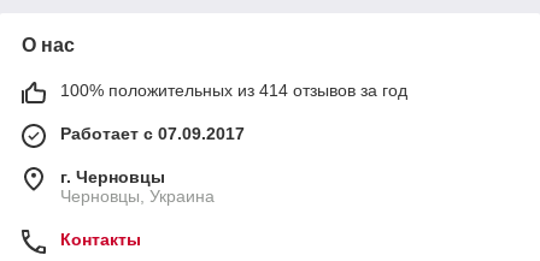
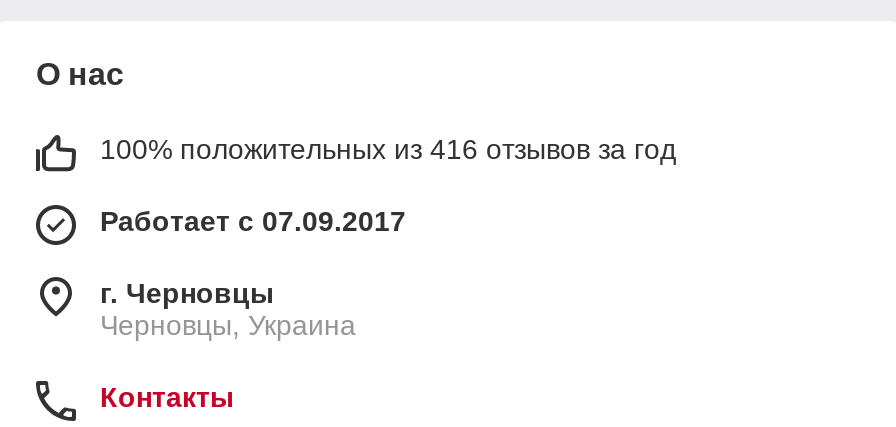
[60,80,407,100] 100% положительных из 414 отзывов за год -> [100,133,676,165] 100% положительных из 416 отзывов за год

